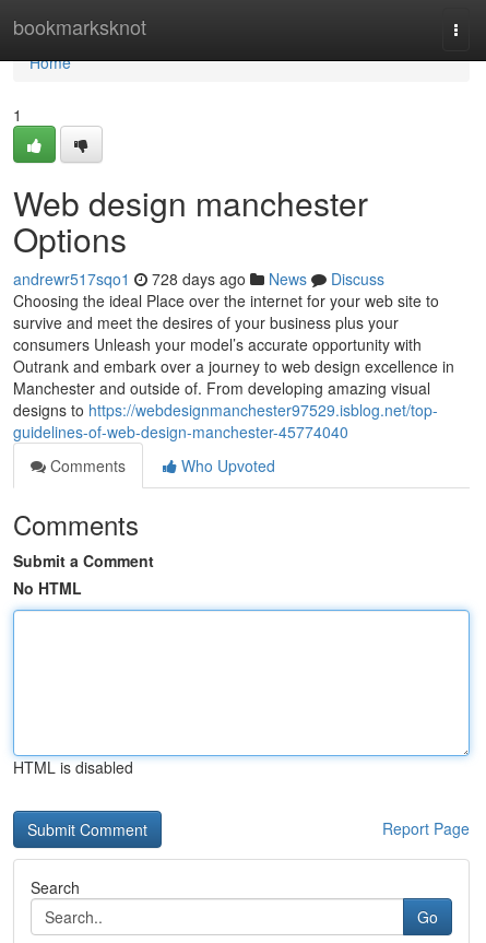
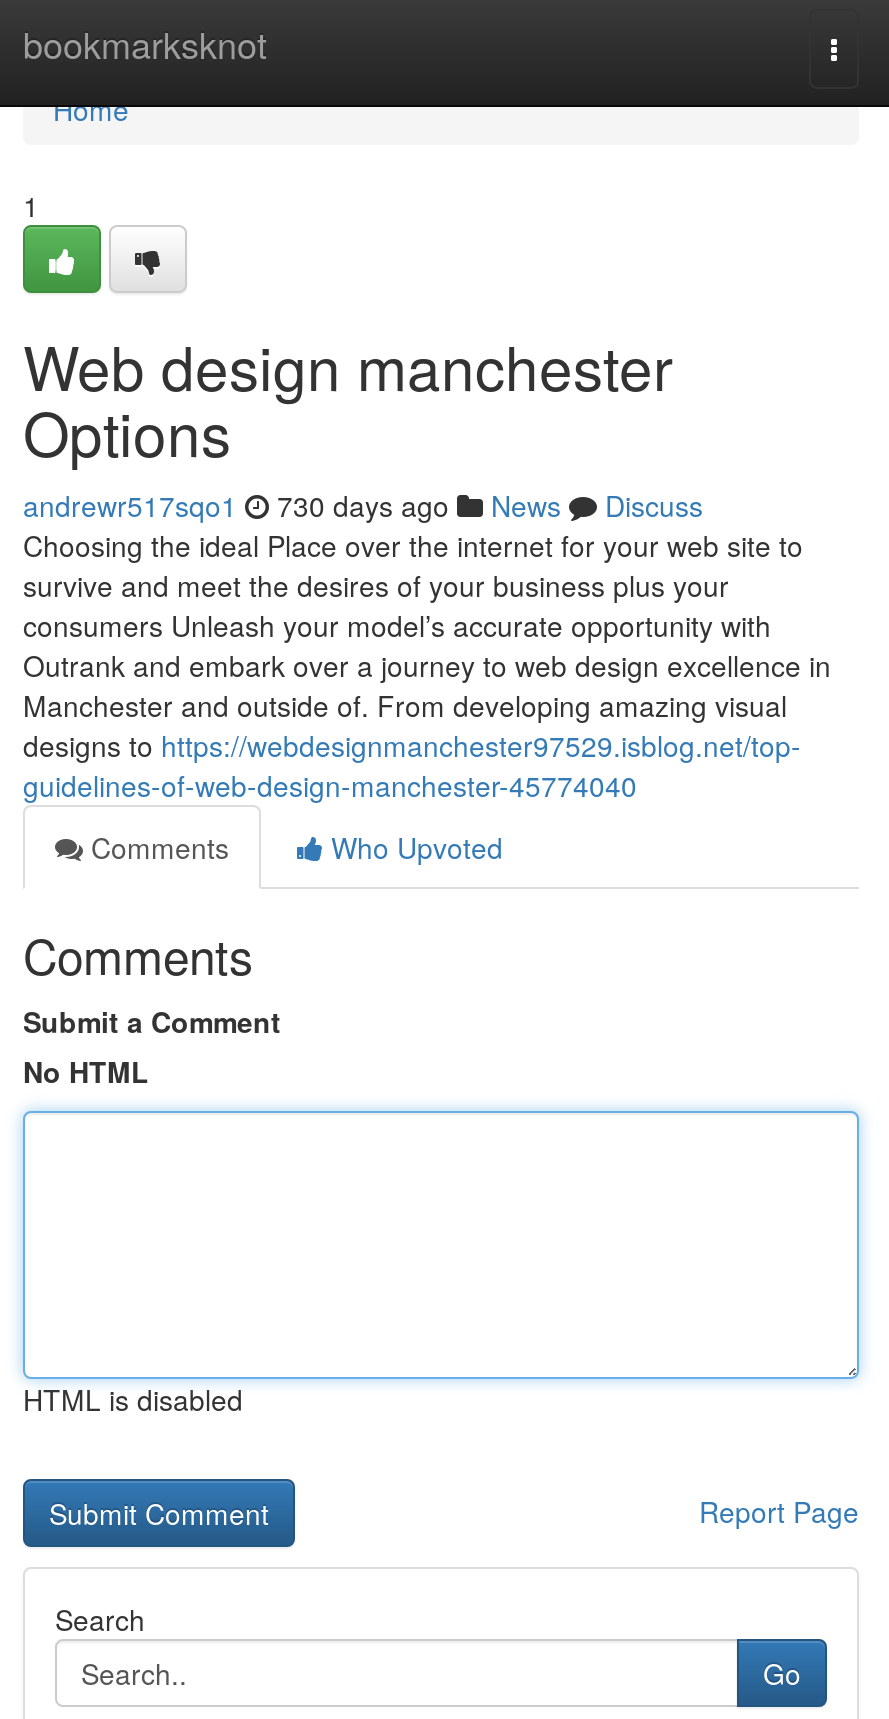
[13,268,384,290] andrewr517sqo1 728 days ago News Discuss -> [23,485,703,525] andrewr517sqo1 730 days ago News Discuss

